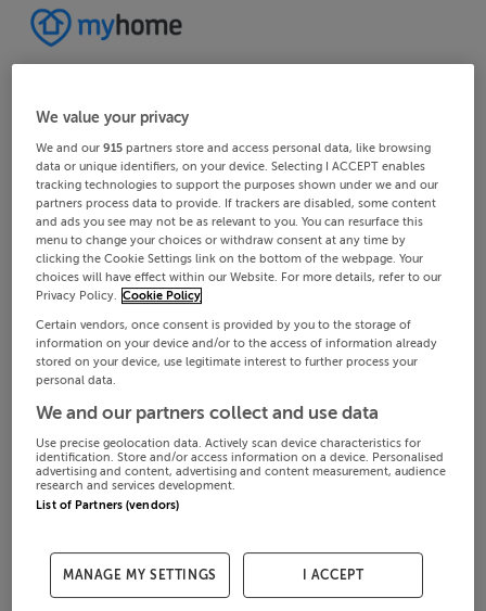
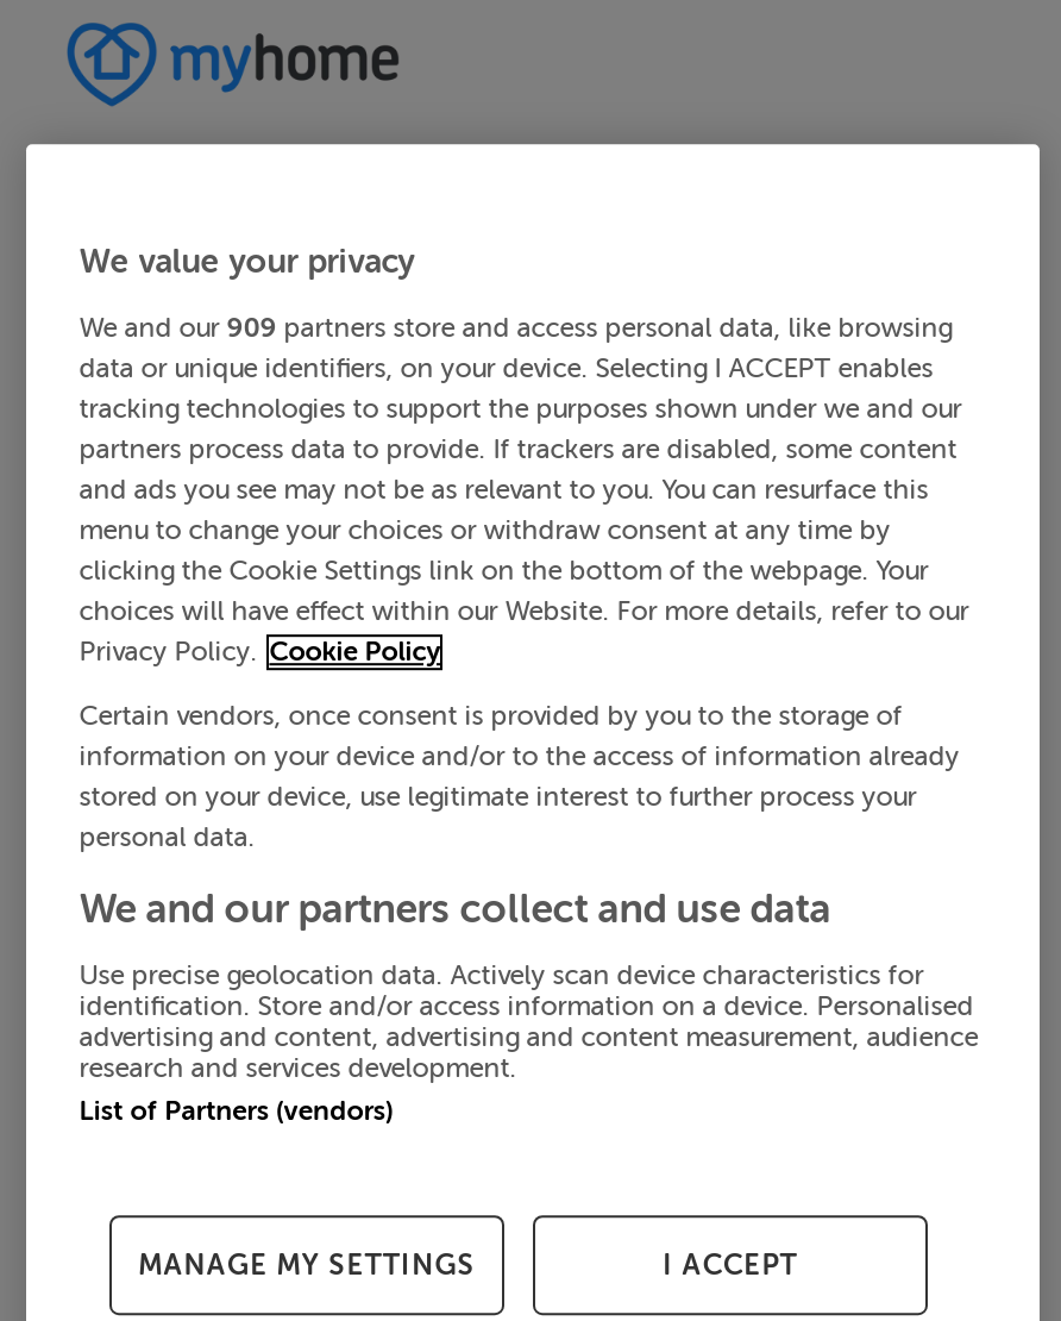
[36,142,431,156] We and our 915 partners store and access personal data, like browsing -> [79,314,952,345] We and our 909 partners store and access personal data, like browsing

